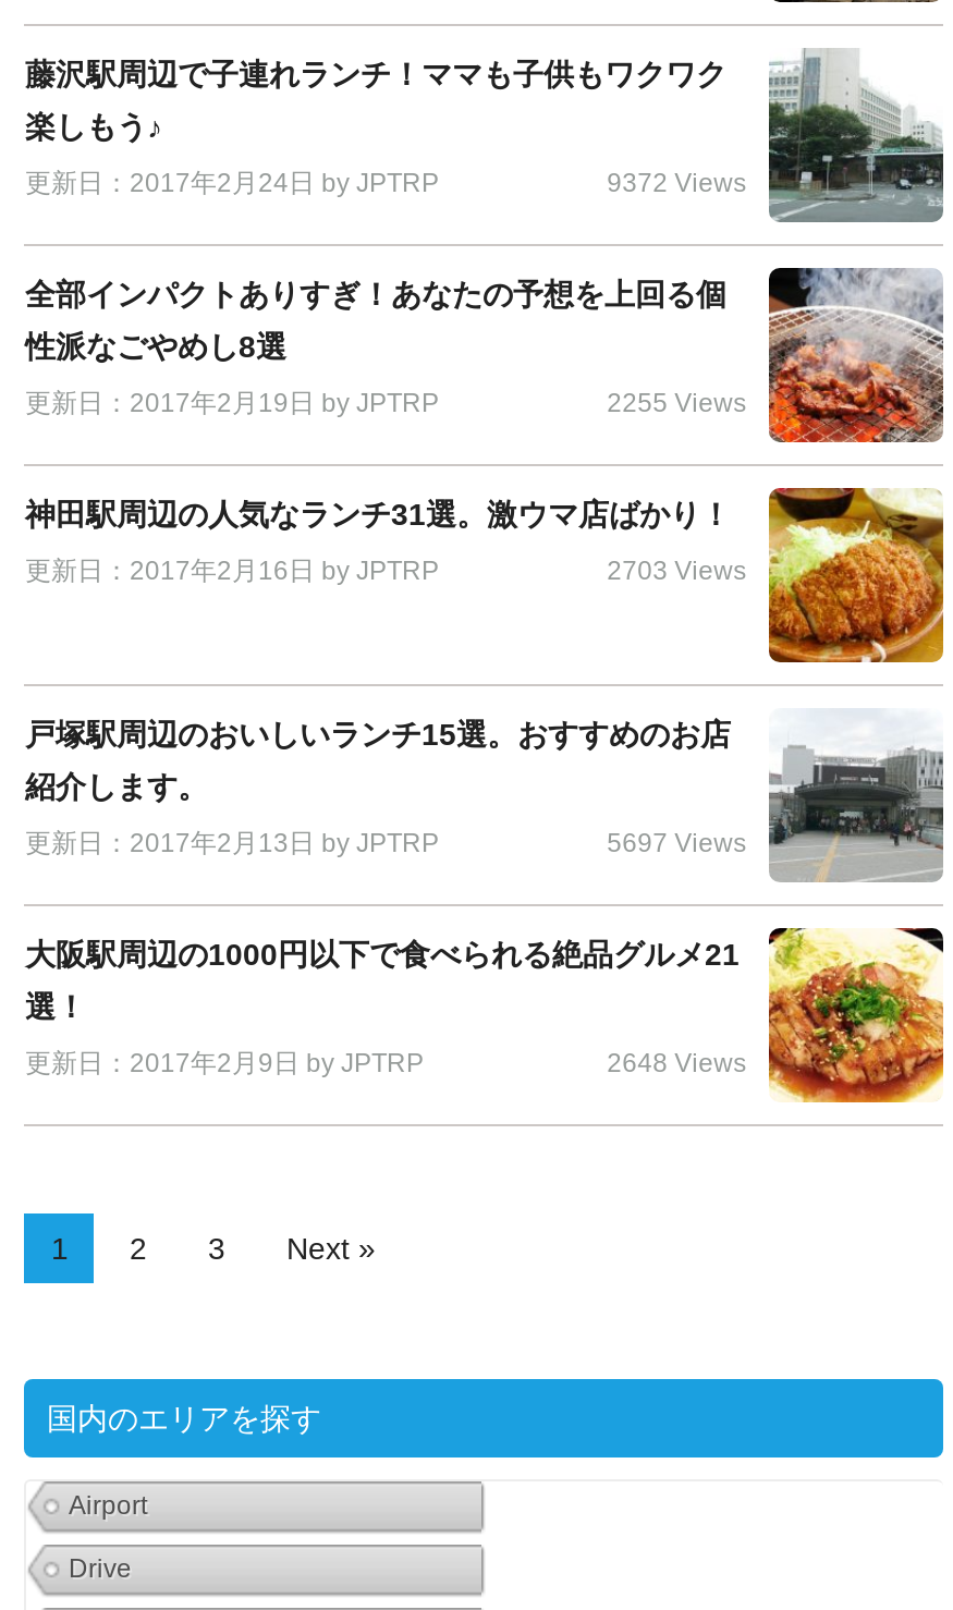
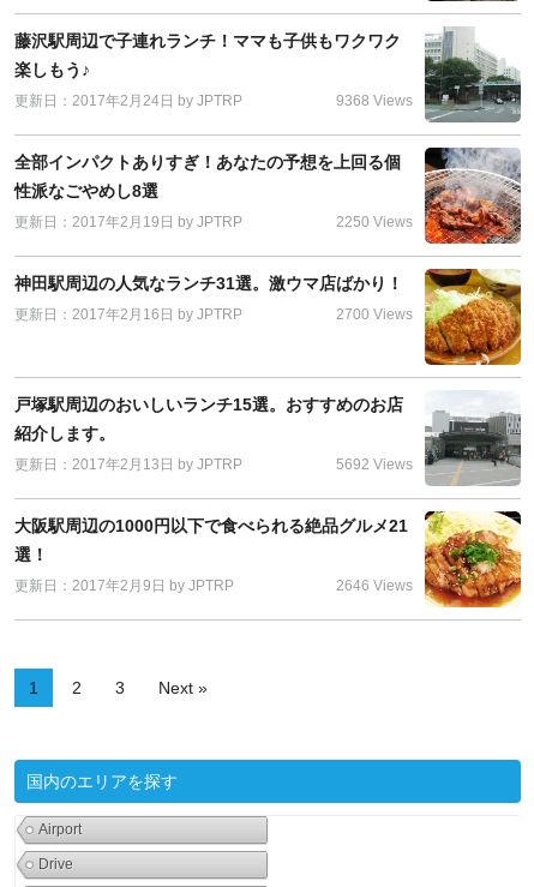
[607,168,746,198] 9372 Views -> [336,92,412,109] 9368 Views
[607,388,746,418] 2255 Views -> [336,214,412,230] 2250 Views
[607,556,746,586] 2703 Views -> [336,306,412,323] 2700 Views
[607,828,746,858] 5697 Views -> [336,456,412,473] 5692 Views
[607,1048,746,1078] 2648 Views -> [336,577,412,594] 2646 Views

